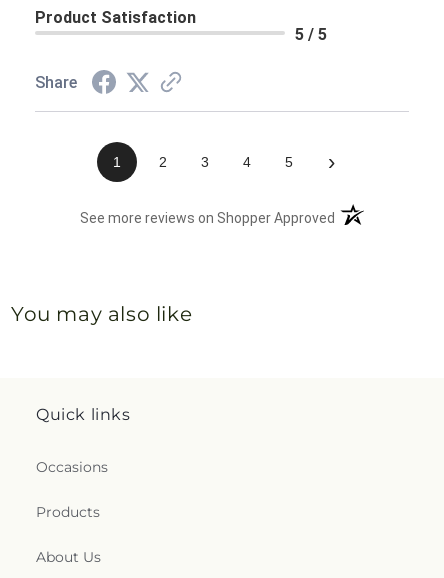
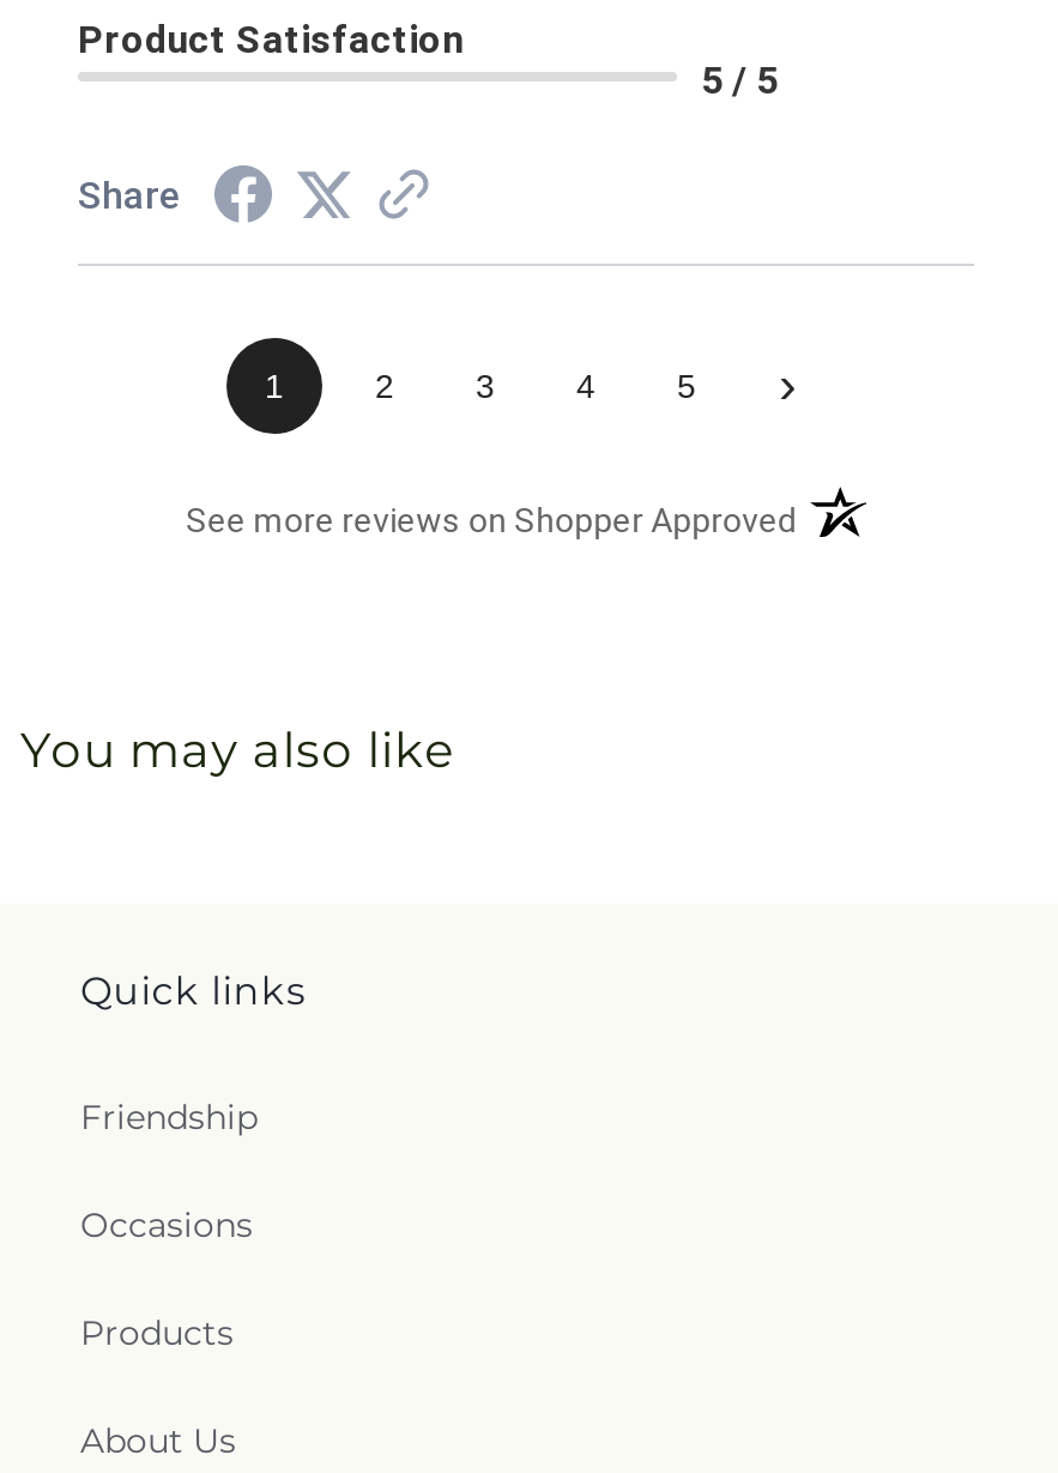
none -> [80,1096,258,1139] Friendship

